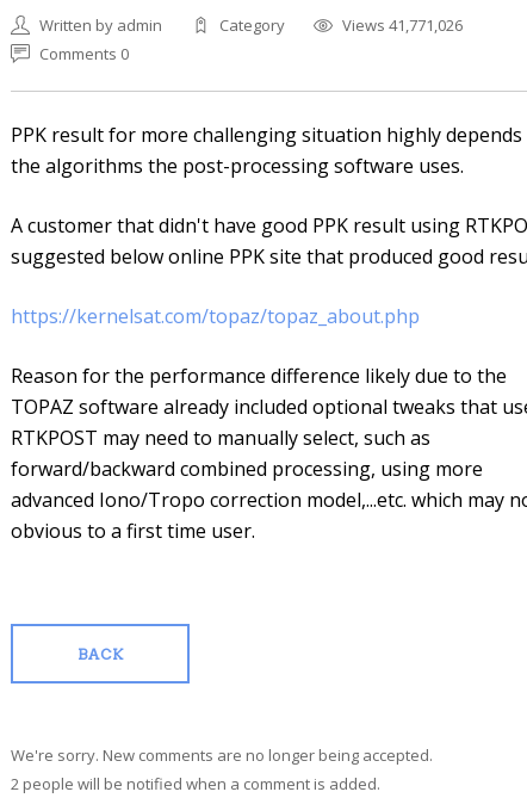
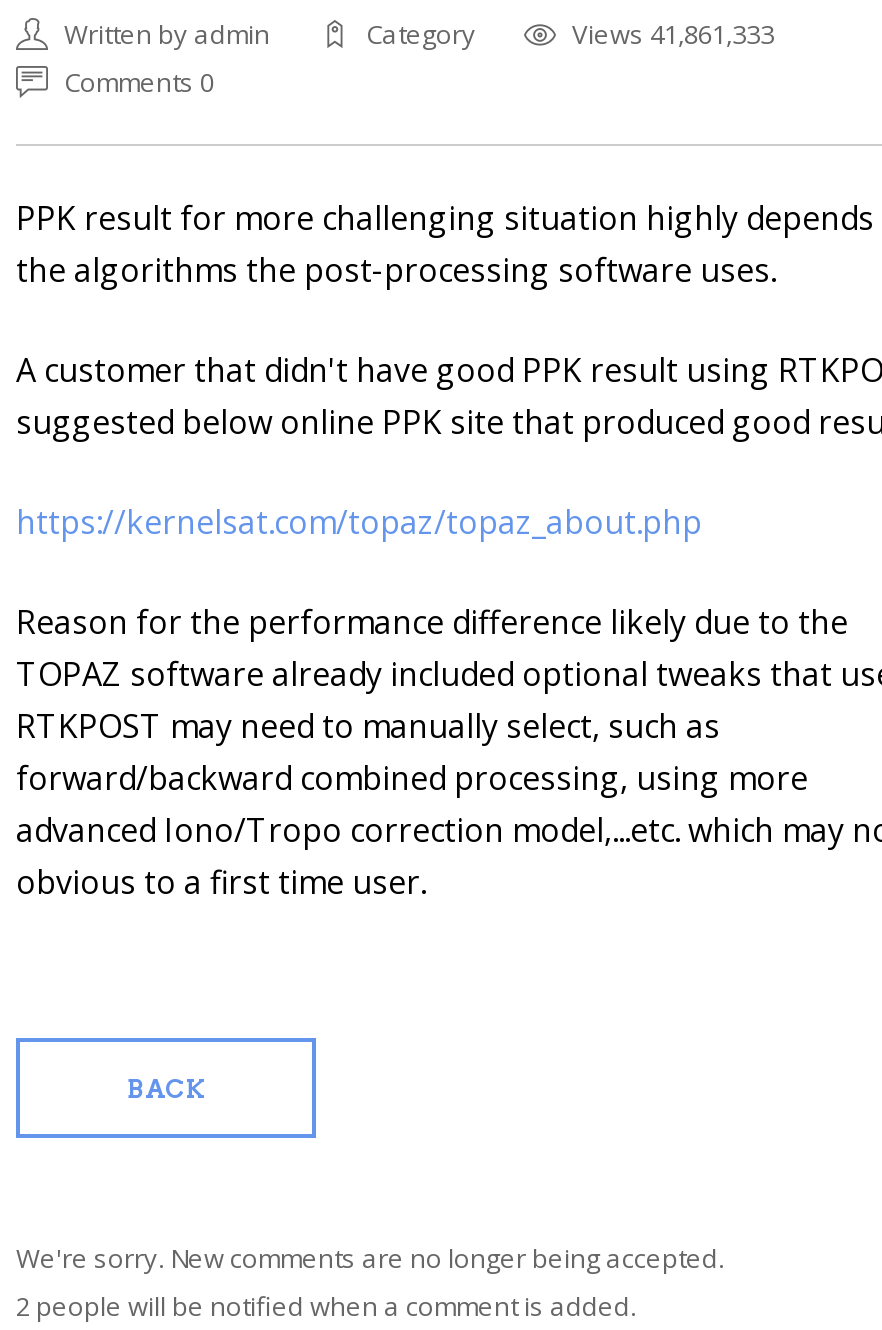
[342,14,463,36] Views 41,771,026 -> [572,16,774,52] Views 41,861,333

